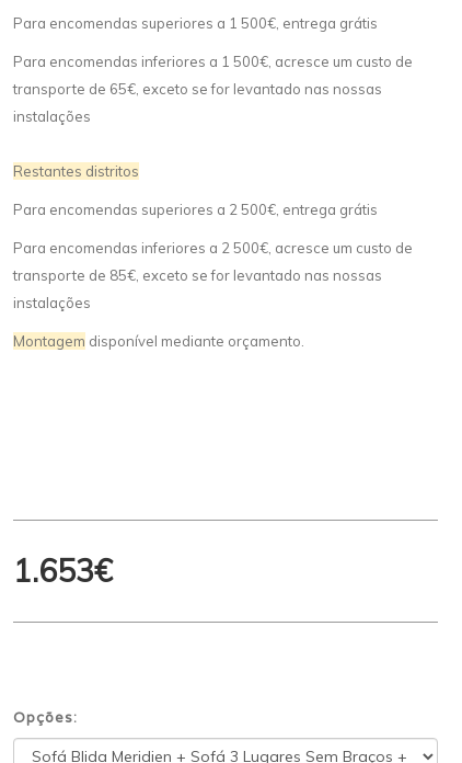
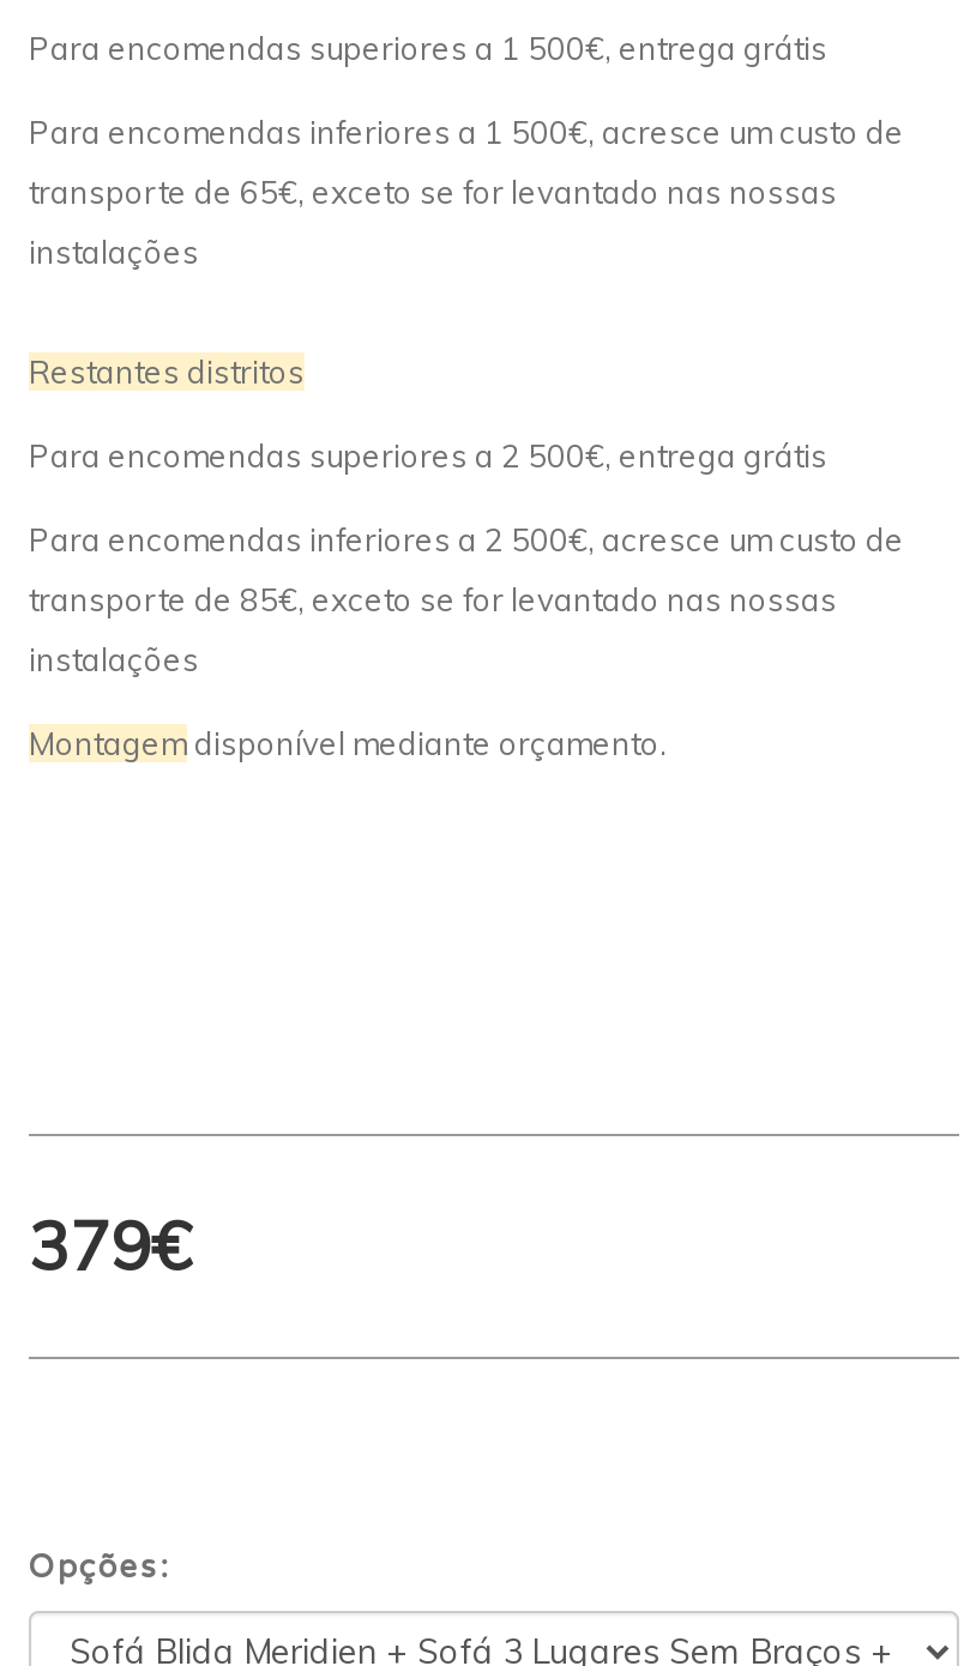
[13,552,113,590] 1.653€ -> [29,1204,192,1288] 379€

